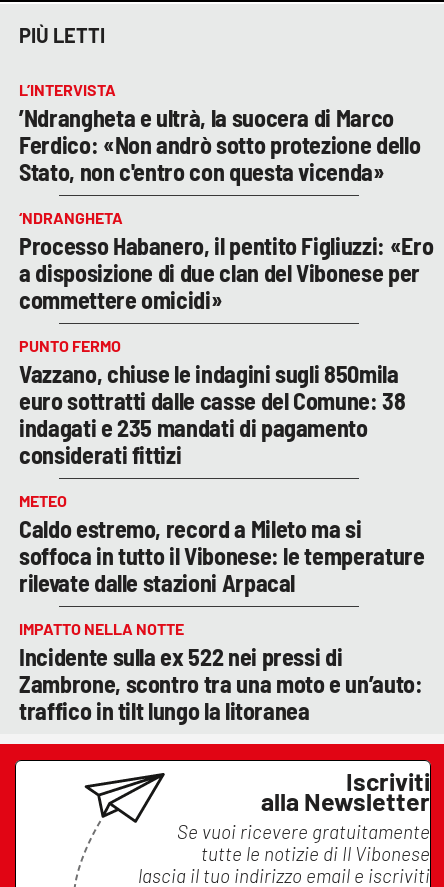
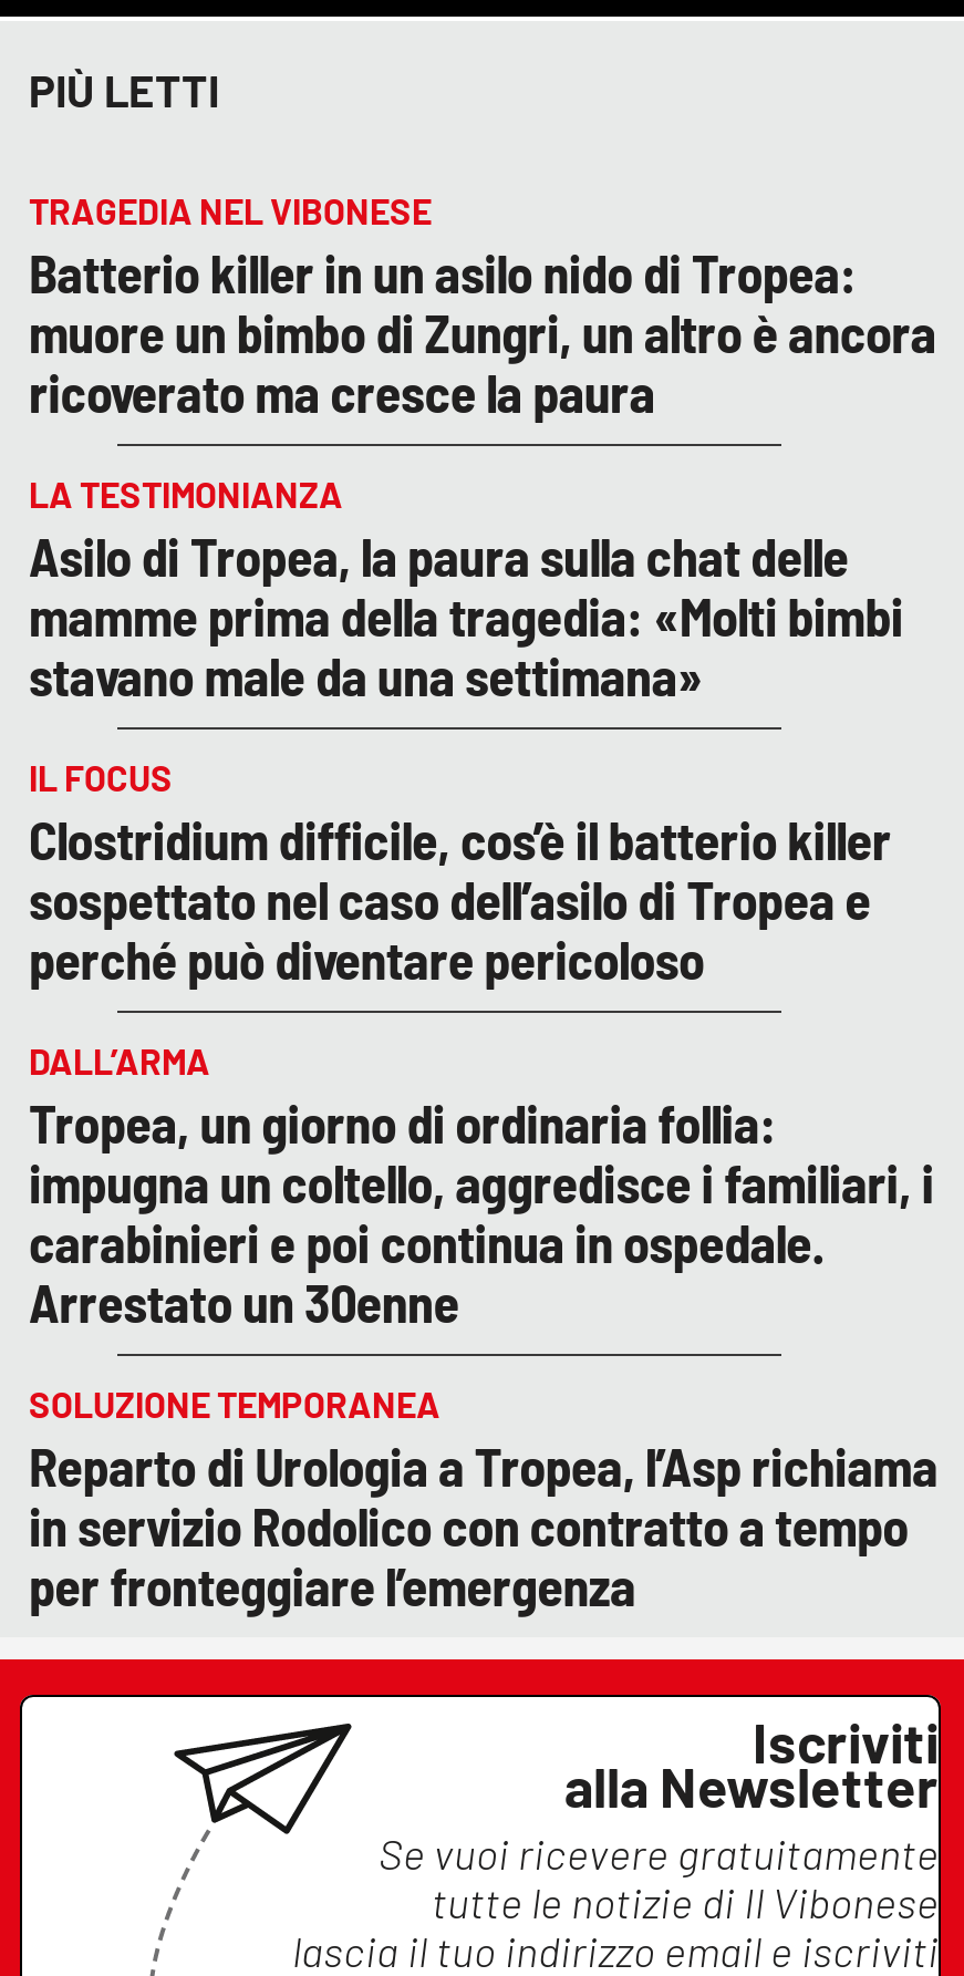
[19,80,420,186] L’INTERVISTA | ’Ndrangheta e ultrà, la suocera di Marco | Ferdico: «Non andrò sotto protezione dello | Stato, non c'entro con questa vicenda» -> [29,188,936,423] TRAGEDIA NEL VIBONESE | Batterio killer in un asilo nido di Tropea: | muore un bimbo di Zungri, un altro è ancora | ricoverato ma cresce la paura
[19,208,433,314] ‘NDRANGHETA | Processo Habanero, il pentito Figliuzzi: «Ero | a disposizione di due clan del Vibonese per | commettere omicidi» -> [29,472,903,706] LA TESTIMONIANZA | Asilo di Tropea, la paura sulla chat delle | mamme prima della tragedia: «Molti bimbi | stavano male da una settimana»
[19,336,406,469] PUNTO FERMO | Vazzano, chiuse le indagini sugli 850mila | euro sottratti dalle casse del Comune: 38 | indagati e 235 mandati di pagamento | considerati fittizi -> [29,755,891,990] IL FOCUS | Clostridium difficile, cos’è il batterio killer | sospettato nel caso dell’asilo di Tropea e | perché può diventare pericoloso
[19,491,425,597] METEO | Caldo estremo, record a Mileto ma si | soffoca in tutto il Vibonese: le temperature | rilevate dalle stazioni Arpacal -> [29,1039,934,1333] DALL’ARMA | Tropea, un giorno di ordinaria follia: | impugna un coltello, aggredisce i familiari, i | carabinieri e poi continua in ospedale. | Arrestato un 30enne
[19,619,423,725] IMPATTO NELLA NOTTE | Incidente sulla ex 522 nei pressi di | Zambrone, scontro tra una moto e un’auto: | traffico in tilt lungo la litoranea -> [29,1382,938,1616] SOLUZIONE TEMPORANEA | Reparto di Urologia a Tropea, l’Asp richiama | in servizio Rodolico con contratto a tempo | per fronteggiare l’emergenza

